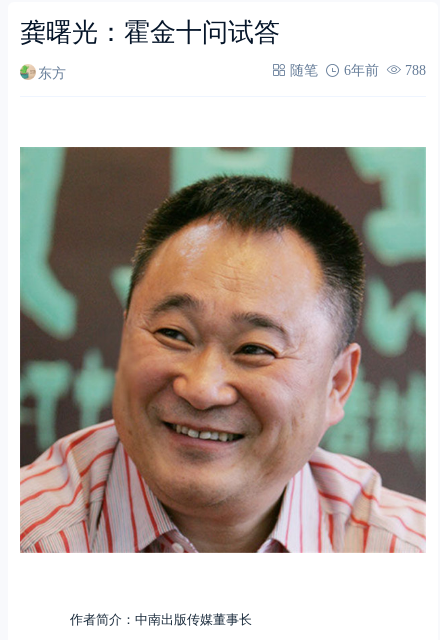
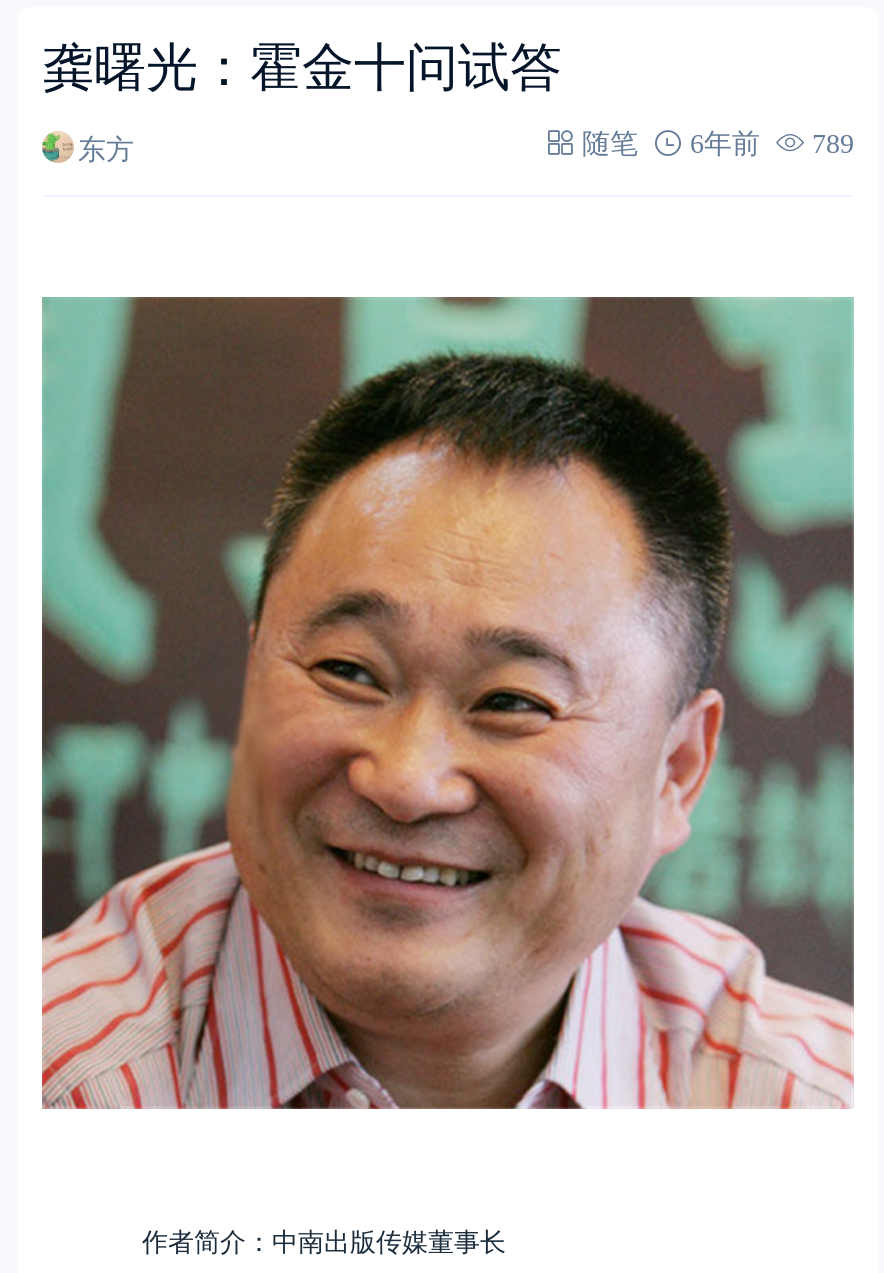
[290,63,426,77] 随笔 6年前 788 -> [582,129,854,157] 随笔 6年前 789

